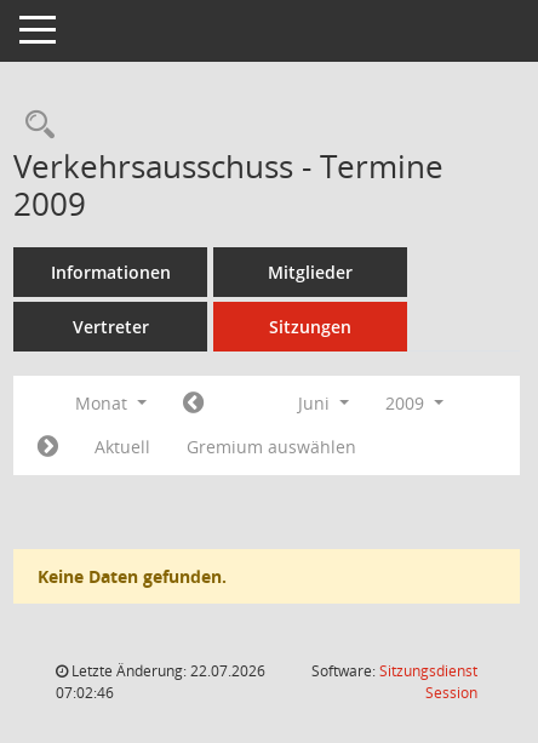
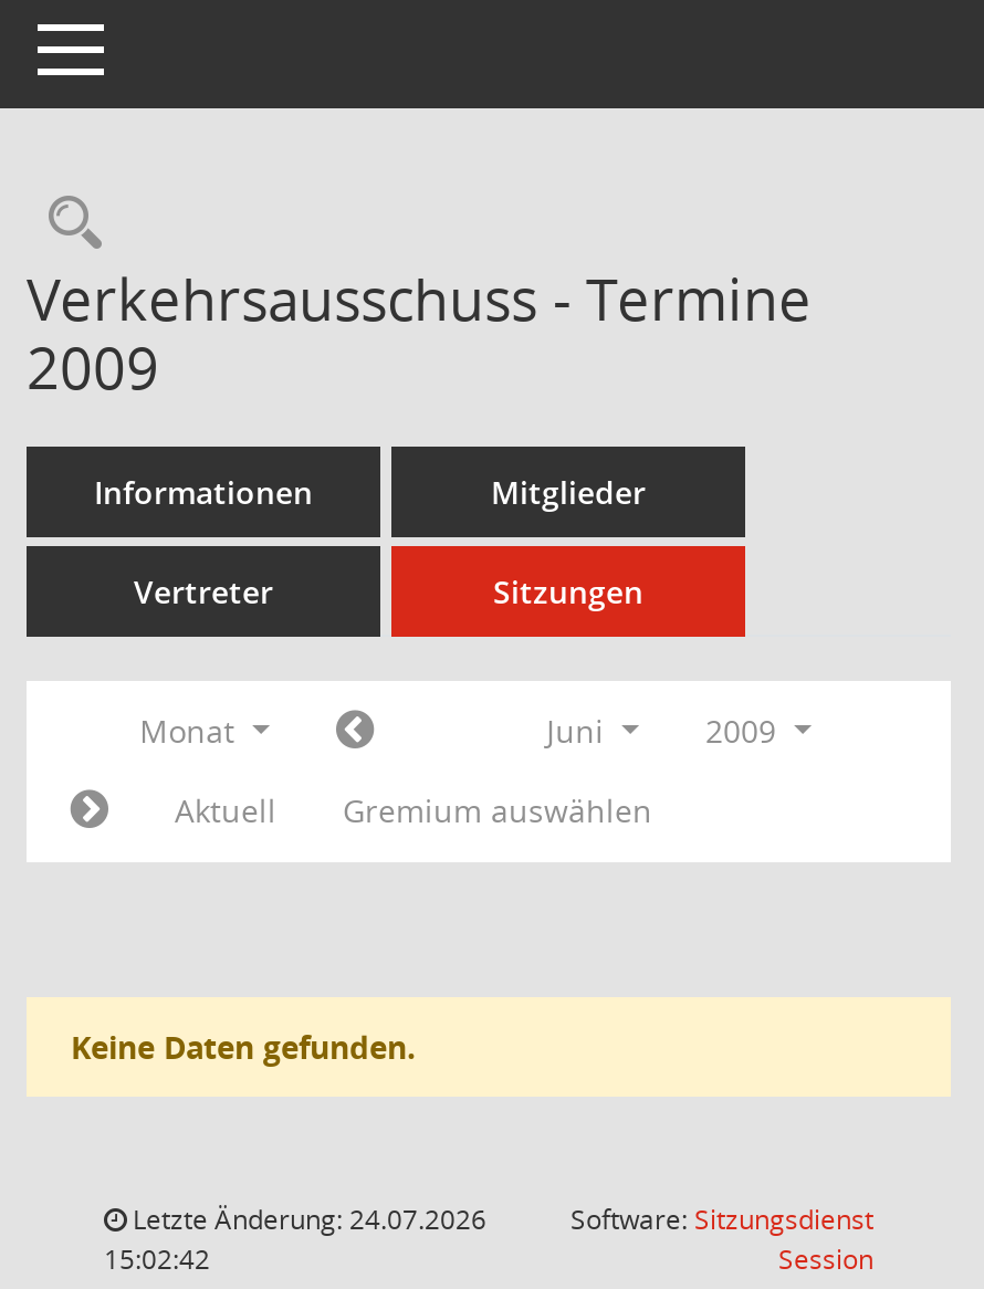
[68,661,265,681] Letzte Änderung: 22.07.2026 -> [126,1201,486,1238] Letzte Änderung: 24.07.2026
[56,682,114,703] 07:02:46 -> [104,1240,210,1278] 15:02:42

